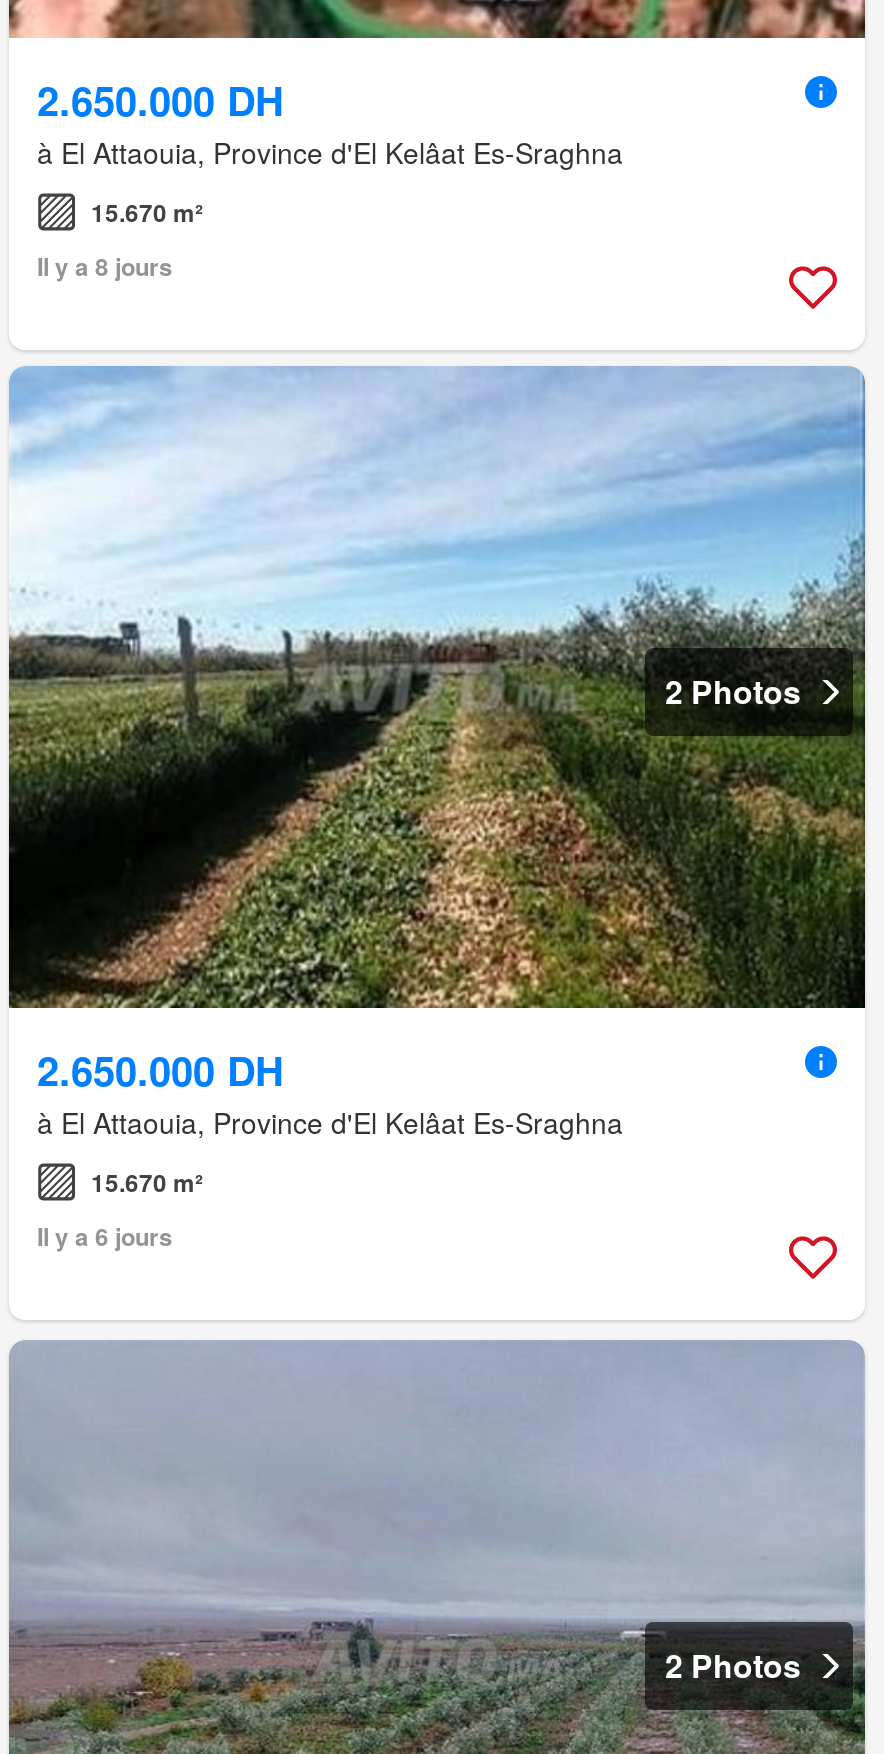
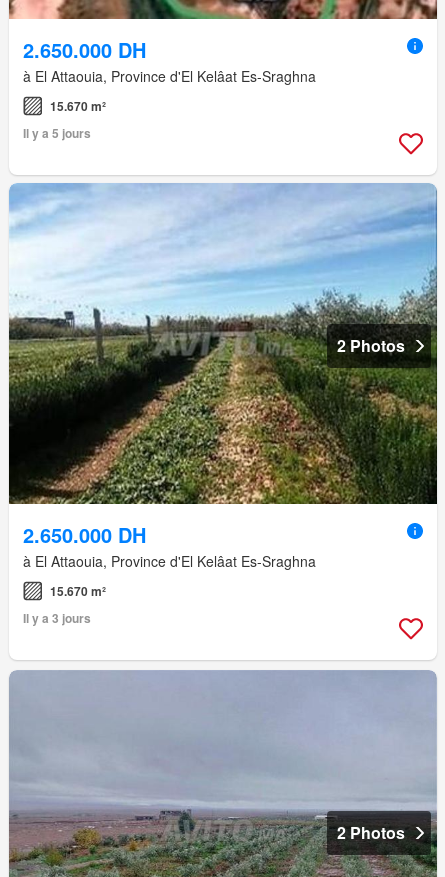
[37,248,173,284] Il y a 8 jours -> [23,124,91,142] Il y a 5 jours
[37,1218,173,1254] Il y a 6 jours -> [23,609,91,627] Il y a 3 jours

